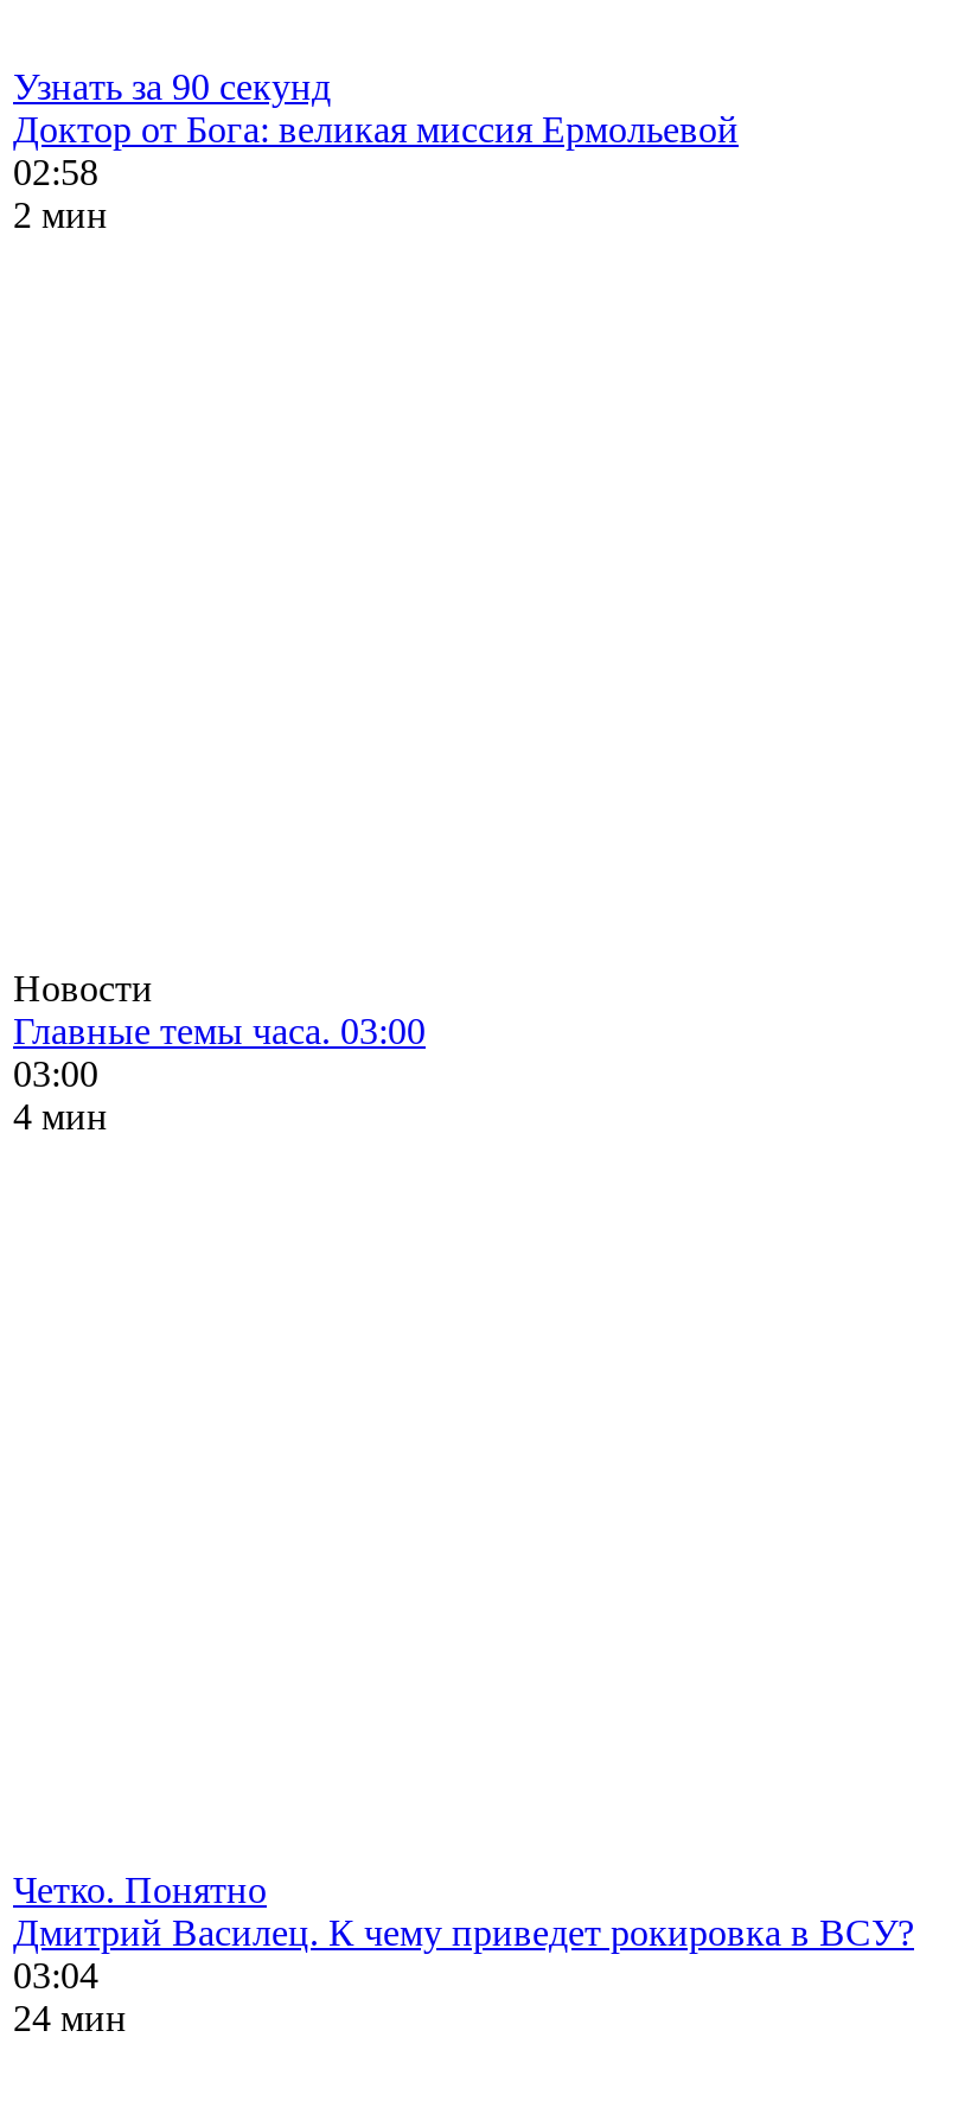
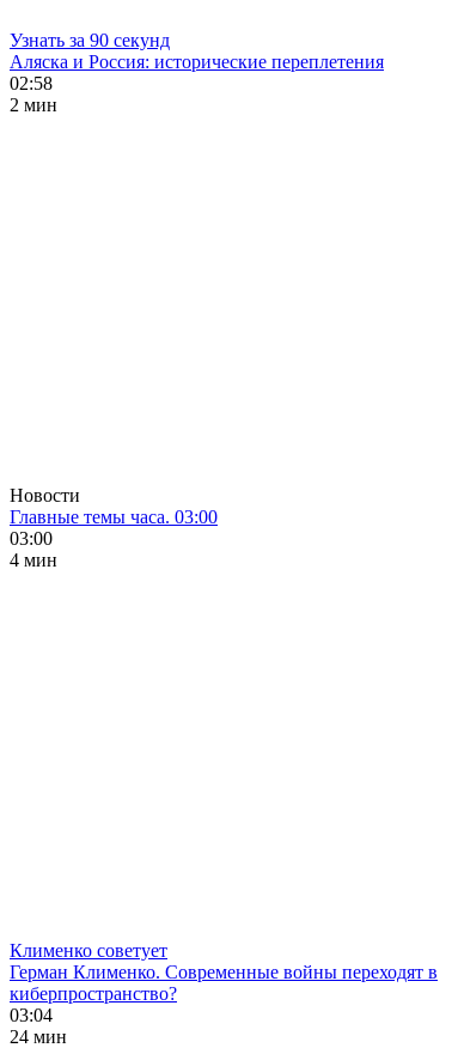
[13,109,739,149] Доктор от Бога: великая миссия Ермольевой -> [10,52,384,72] Аляска и Россия: исторические переплетения
[13,1870,914,1953] Четко. Понятно | Дмитрий Василец. К чему приведет рокировка в ВСУ? -> [10,940,438,1004] Клименко советует | Герман Клименко. Современные войны переходят в | киберпространство?

